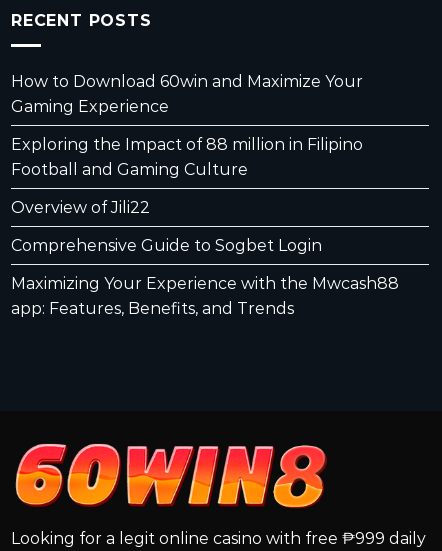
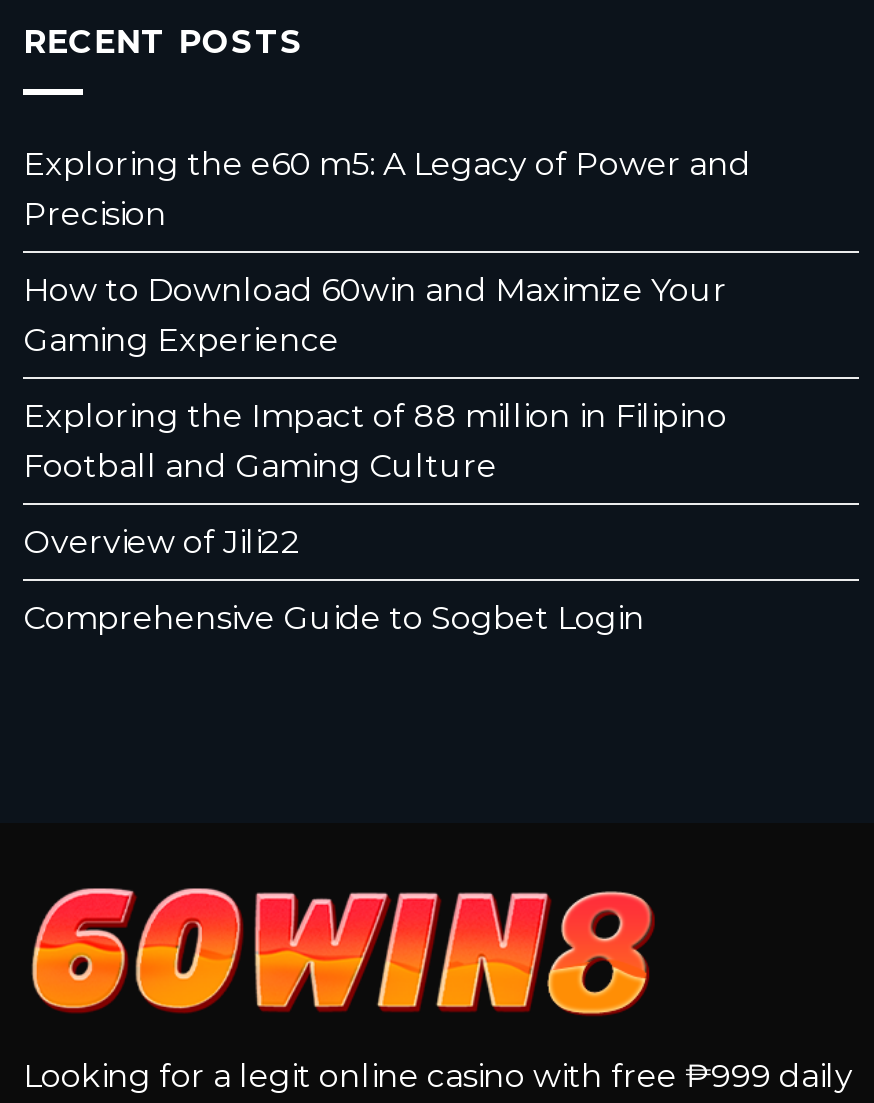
none -> [23,145,751,233] Exploring the e60 m5: A Legacy of Power and | Precision
moved [11,72,363,255] -> [23,271,727,637]: How to Download 60win and Maximize Your | Gaming Experience | Exploring the Impact of 88 million in Filipino | Football and Gaming Culture | Overview of Jili22 | Comprehensive Guide to Sogbet Login
[11,274,399,318] Maximizing Your Experience with the Mwcash88 | app: Features, Benefits, and Trends -> none

